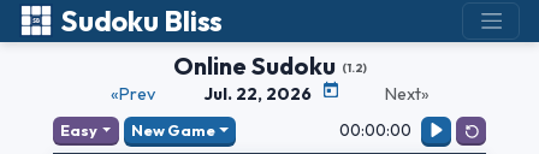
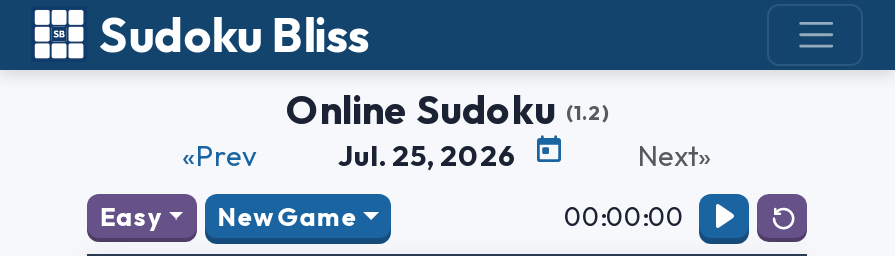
[203,83,312,104] Jul. 22, 2026 -> [338,138,516,174] Jul. 25, 2026

